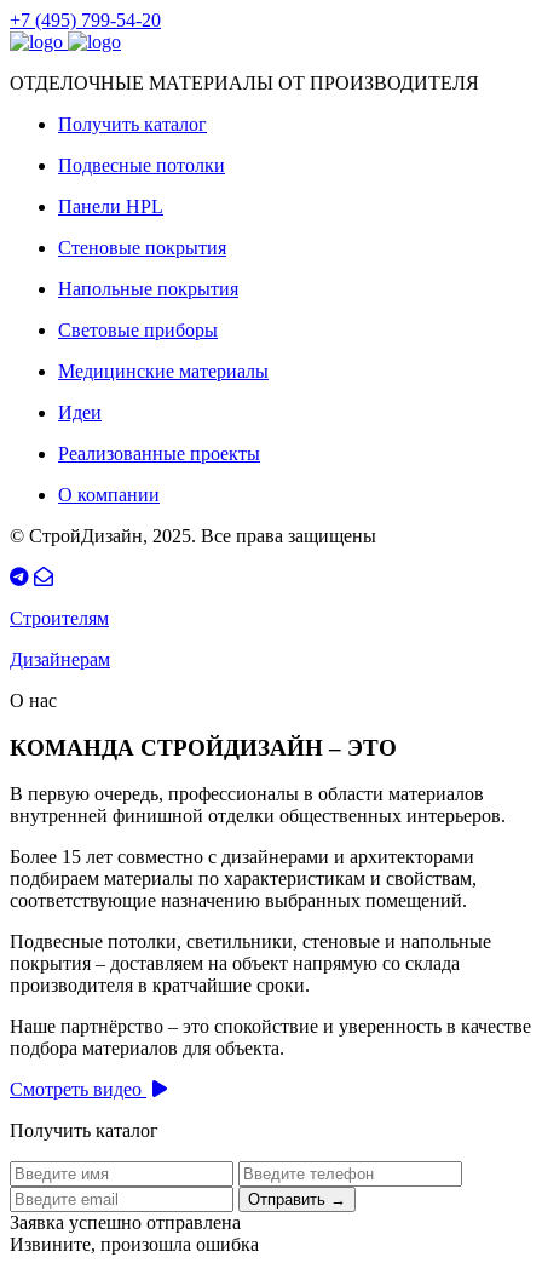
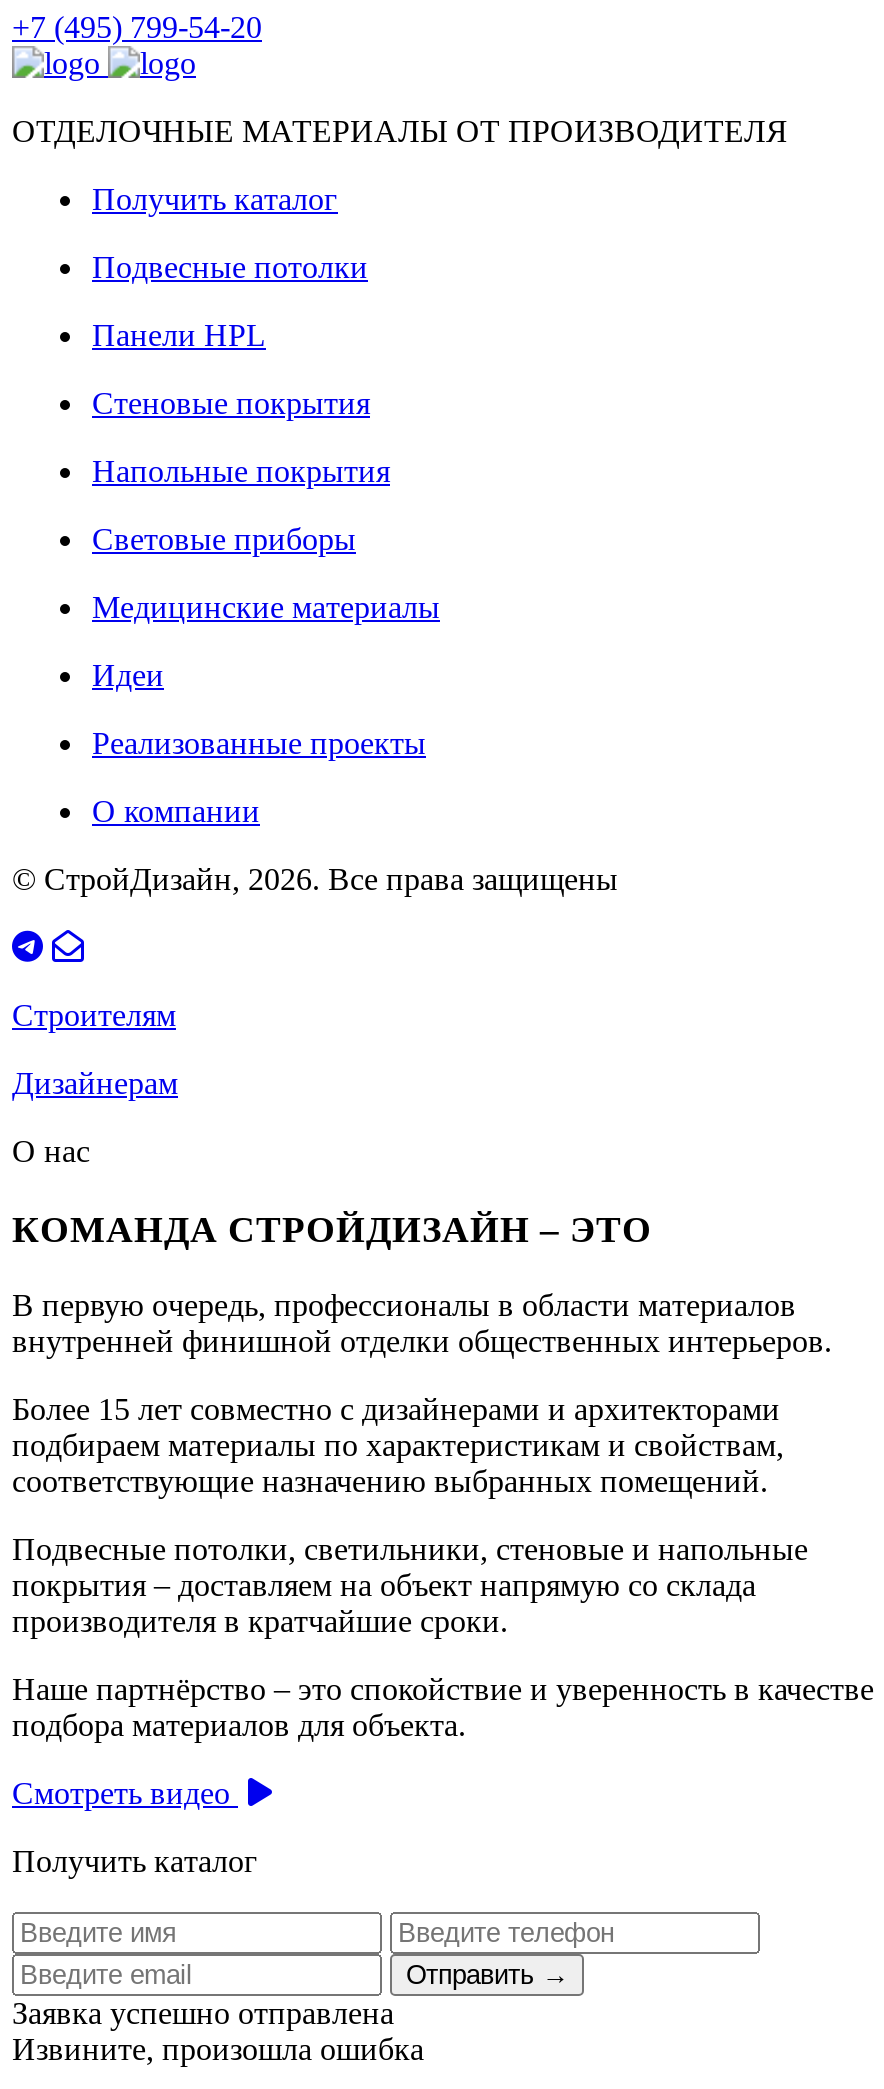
[10,526,376,546] © СтройДизайн, 2025. Все права защищены -> [12,862,618,896] © СтройДизайн, 2026. Все права защищены

